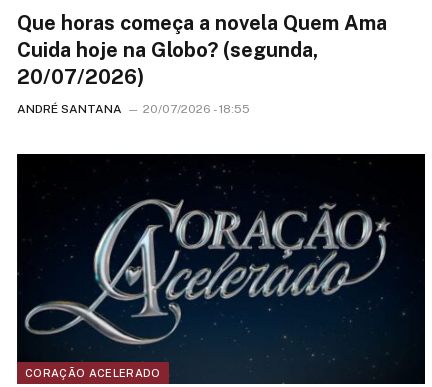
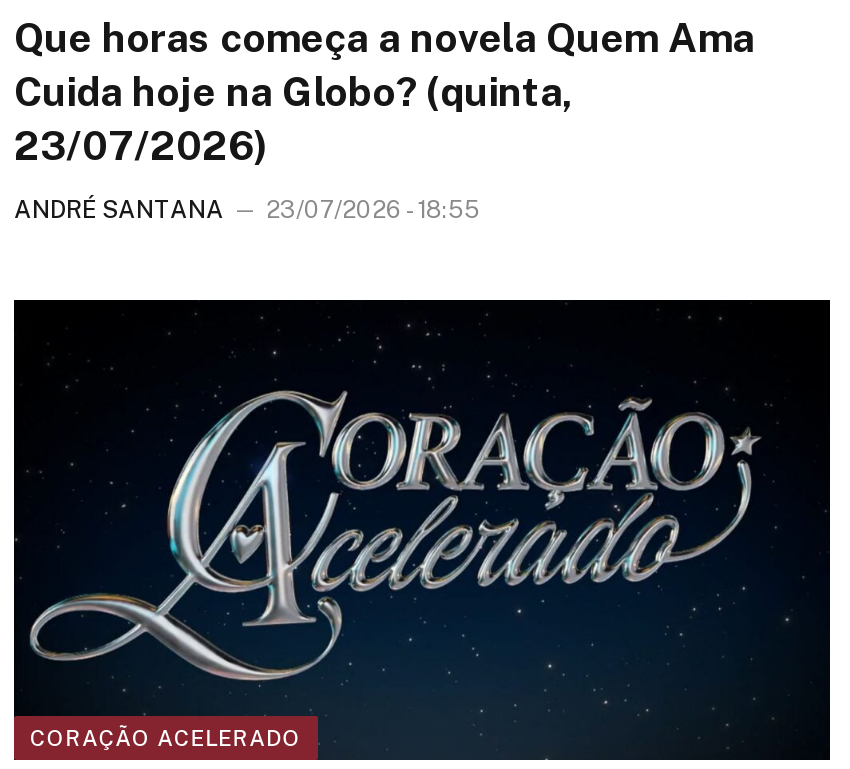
[17,38,318,62] Cuida hoje na Globo? (segunda, -> [14,68,572,116] Cuida hoje na Globo? (quinta,
[17,65,144,89] 20/07/2026) -> [14,122,268,170] 23/07/2026)
[17,102,250,116] ANDRÉ SANTANA 20/07/2026 - 18:55 -> [14,196,480,224] ANDRÉ SANTANA 23/07/2026 - 18:55

